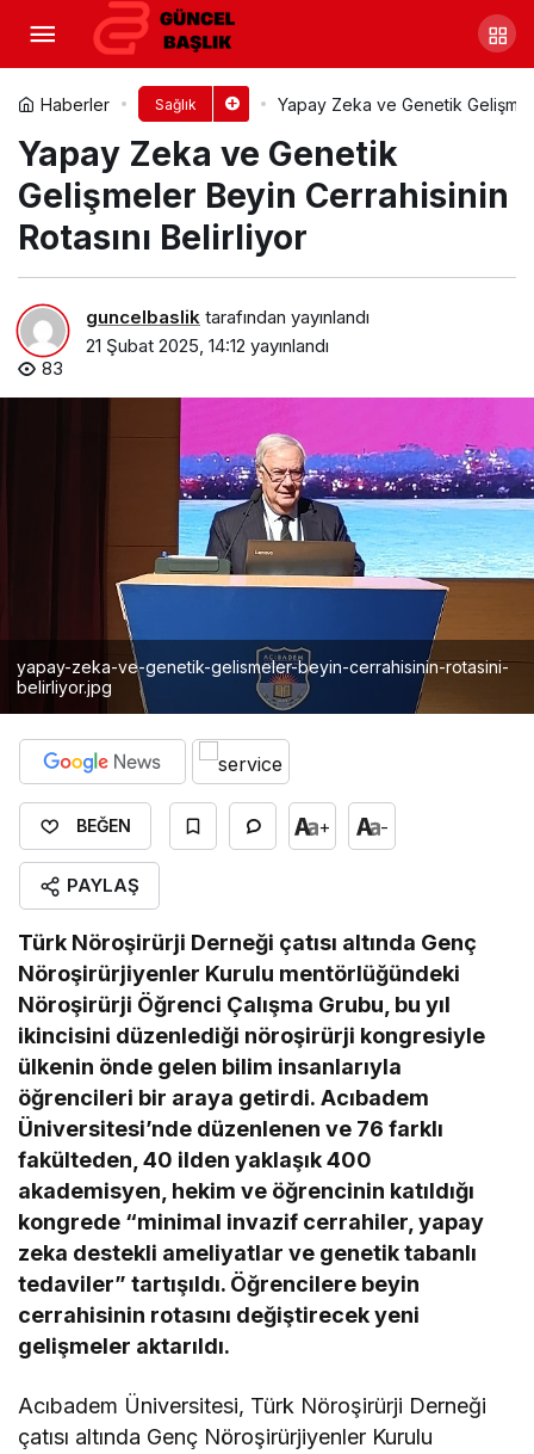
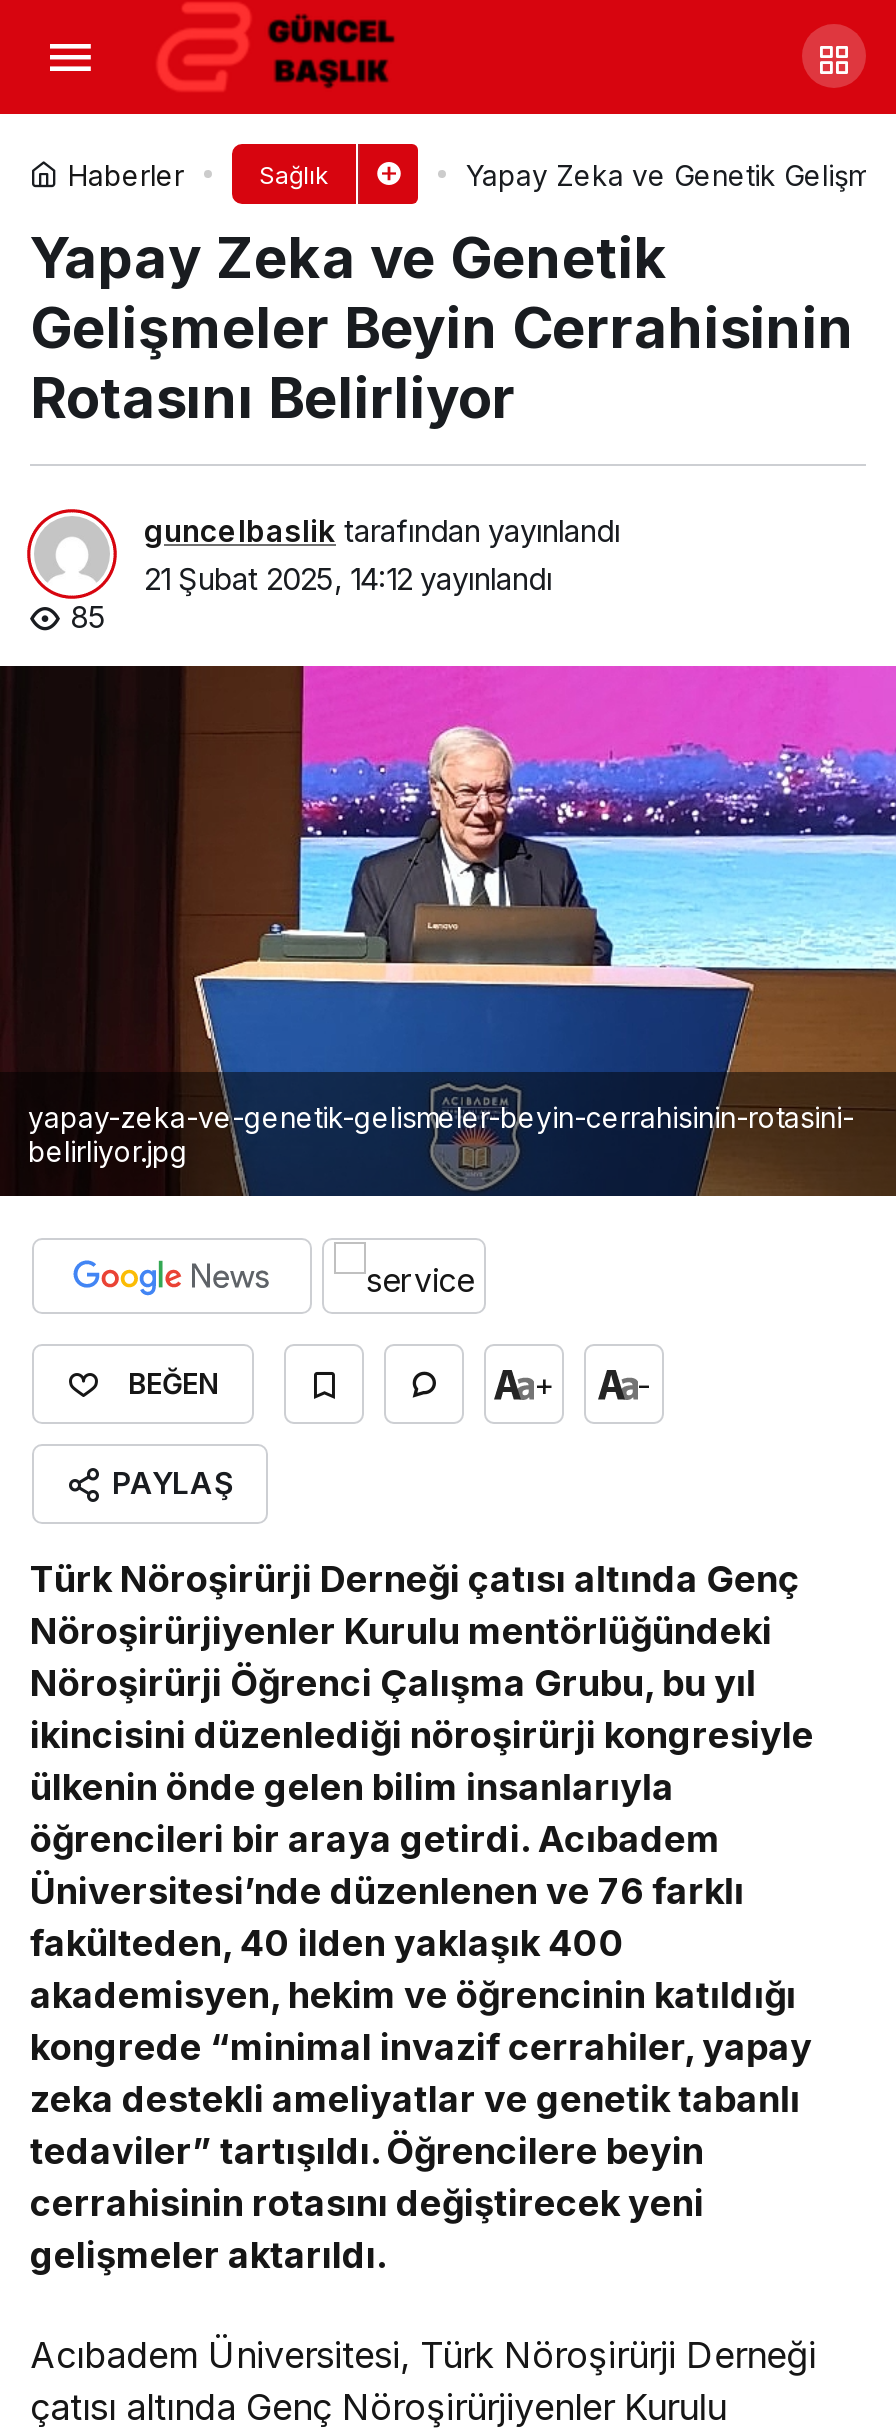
[42,356,63,379] 83 -> [70,597,106,635] 85

